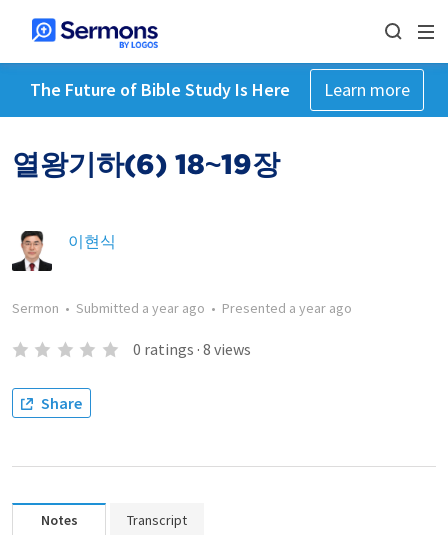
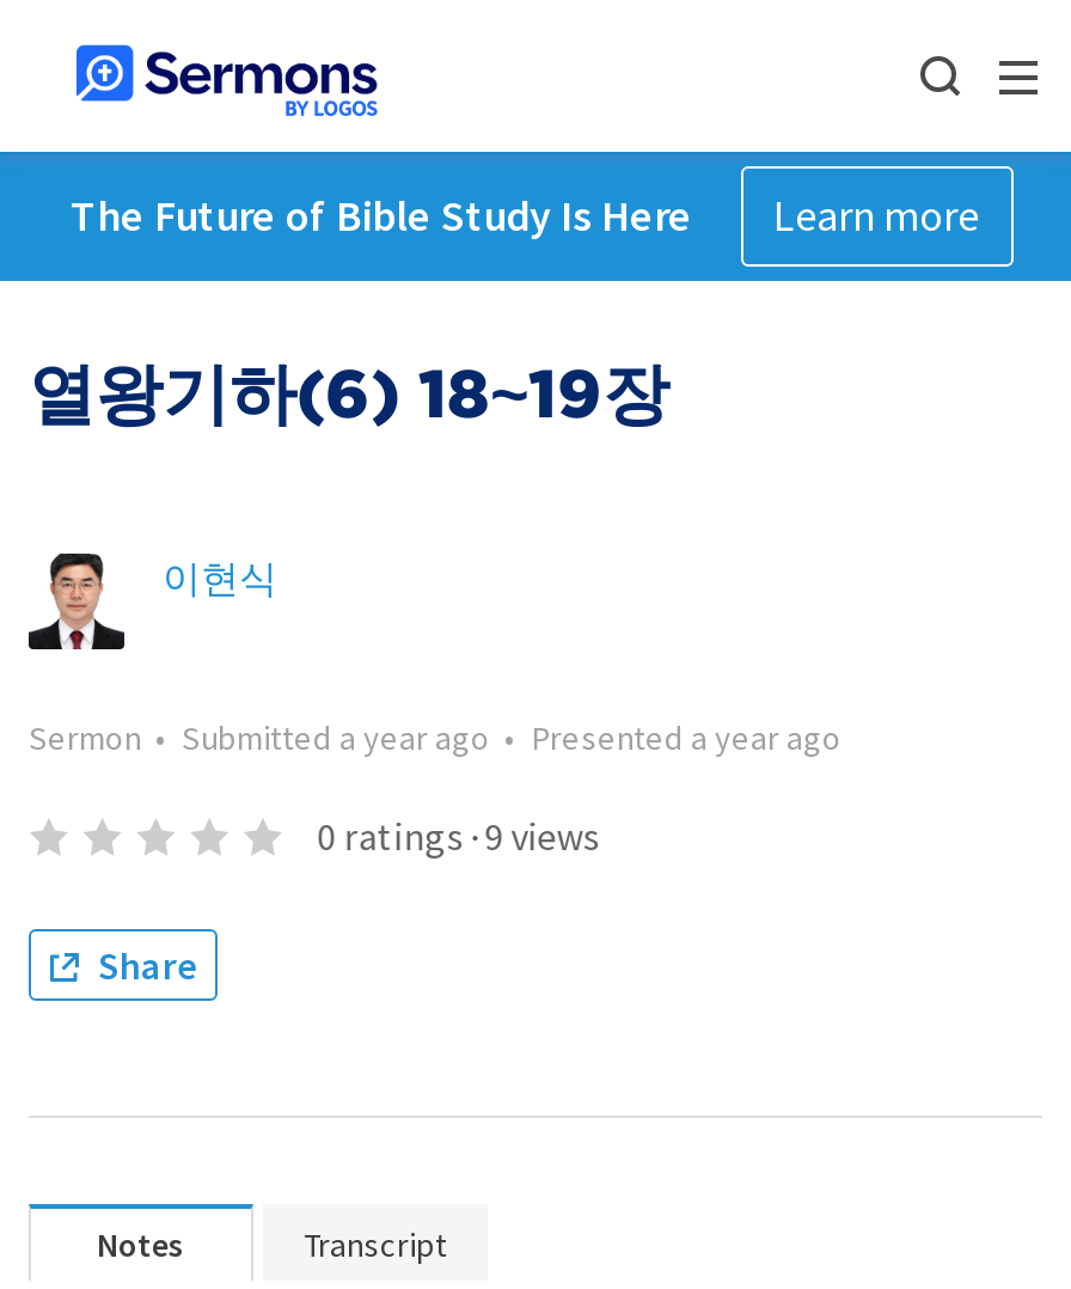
[133,339,251,359] 0 ratings · 8 views -> [317,812,599,860] 0 ratings · 9 views

